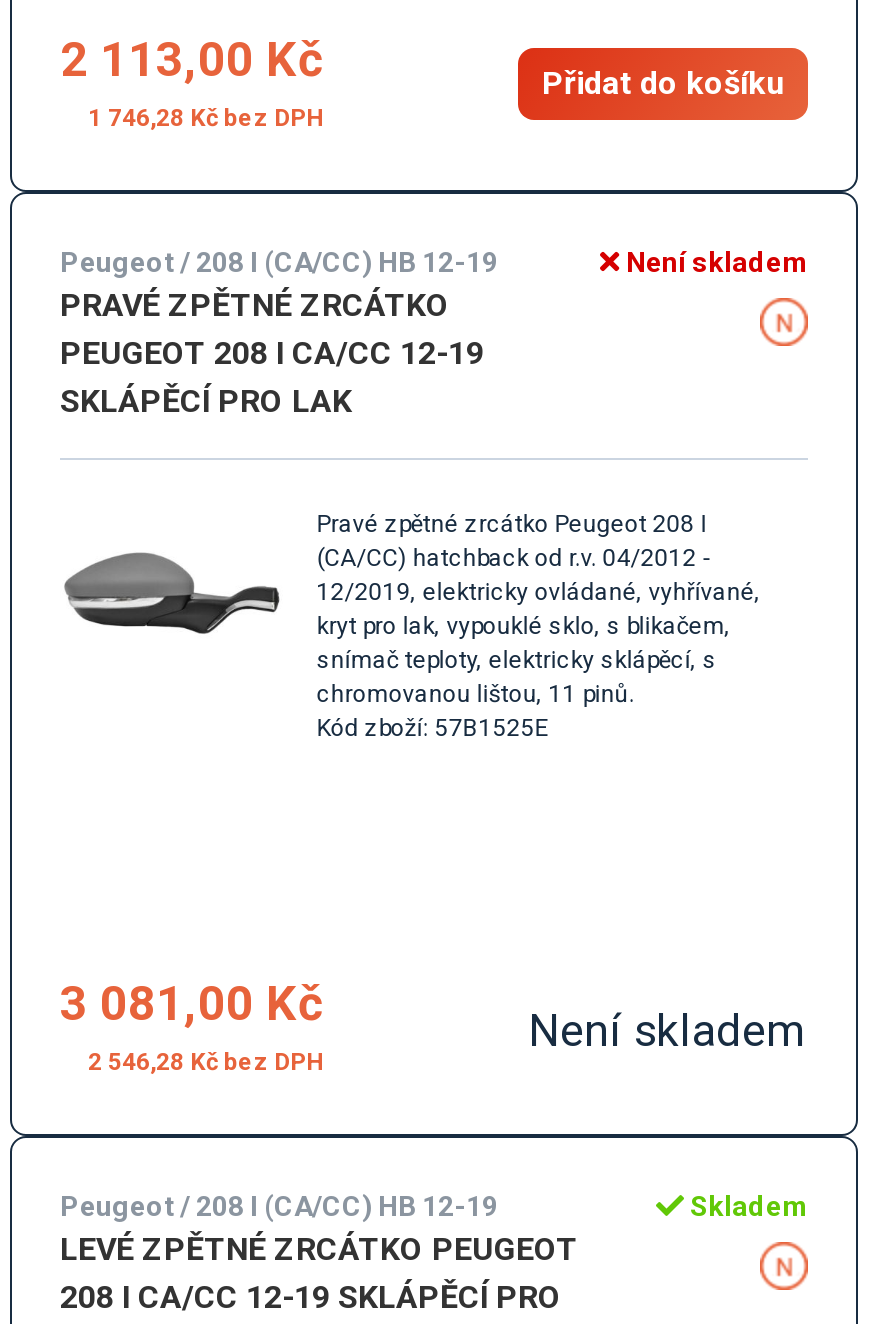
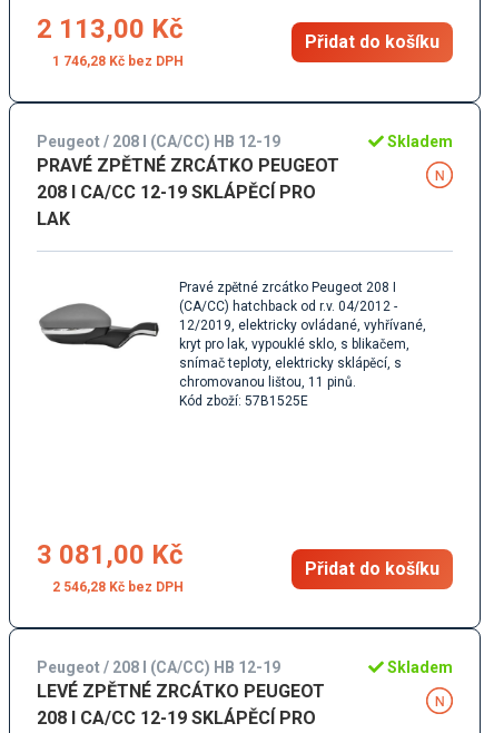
[620,246,808,278] Není skladem -> [384,132,453,150] Skladem
[528,1003,808,1055] Není skladem -> [305,558,439,579] Přidat do košíku

